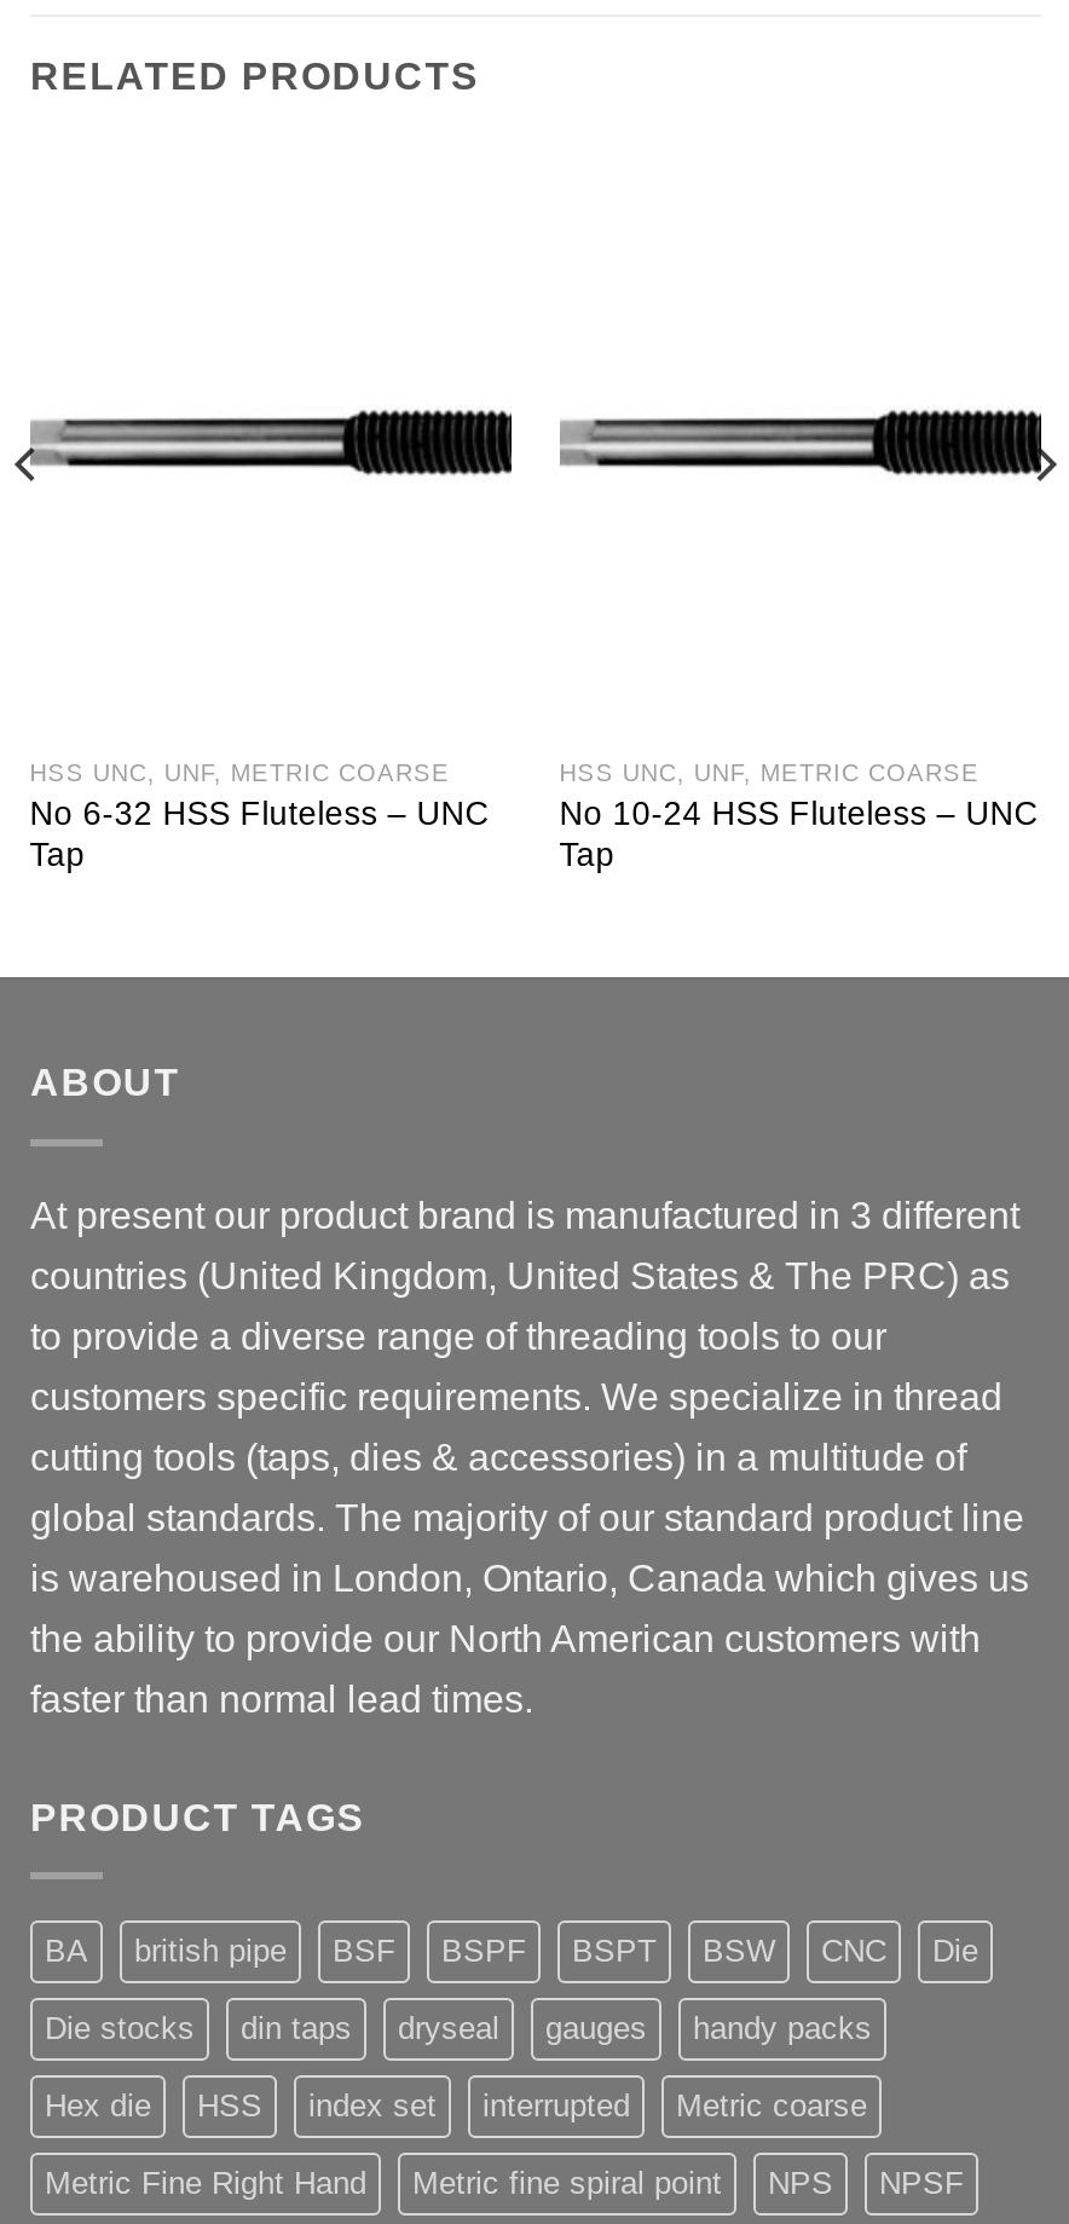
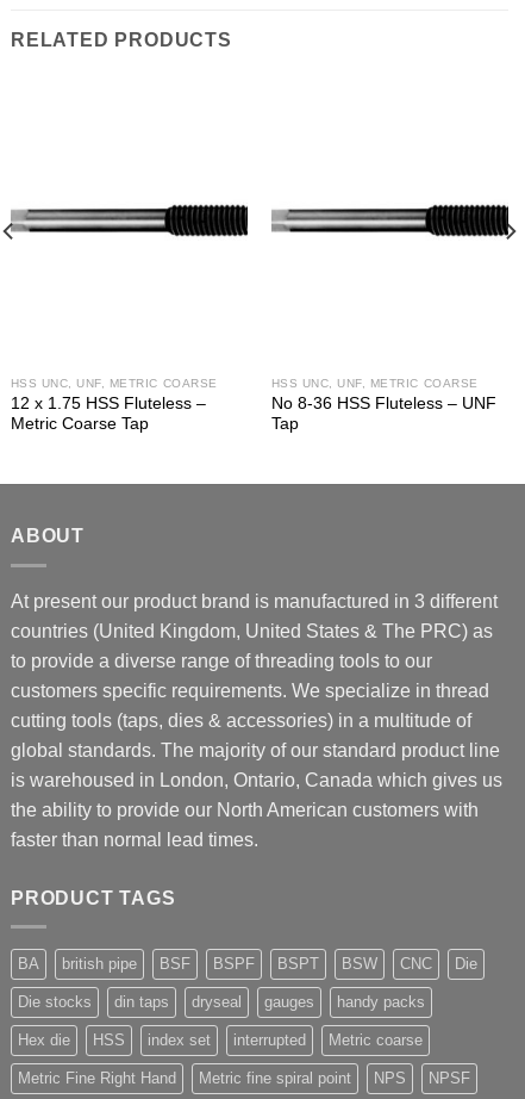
[30,796,489,874] No 6-32 HSS Fluteless – UNC | Tap -> [10,395,206,433] 12 x 1.75 HSS Fluteless – | Metric Coarse Tap
[559,796,1038,833] No 10-24 HSS Fluteless – UNC -> [271,395,496,413] No 8-36 HSS Fluteless – UNF

